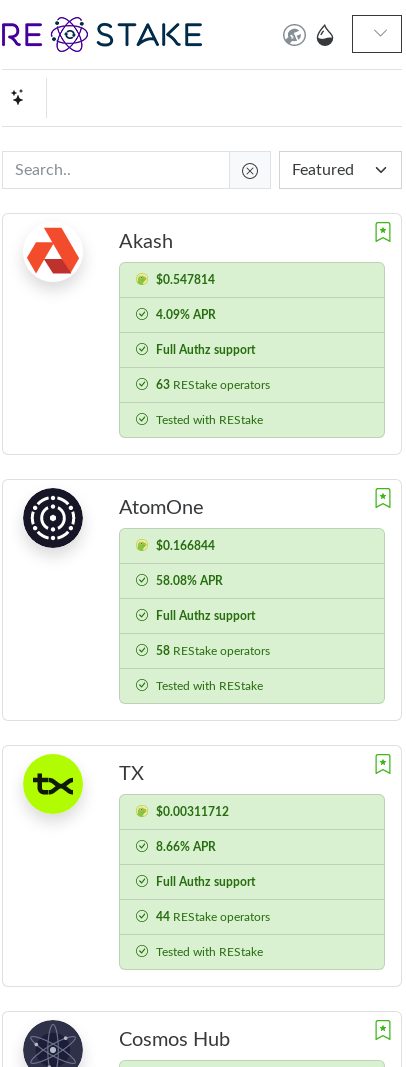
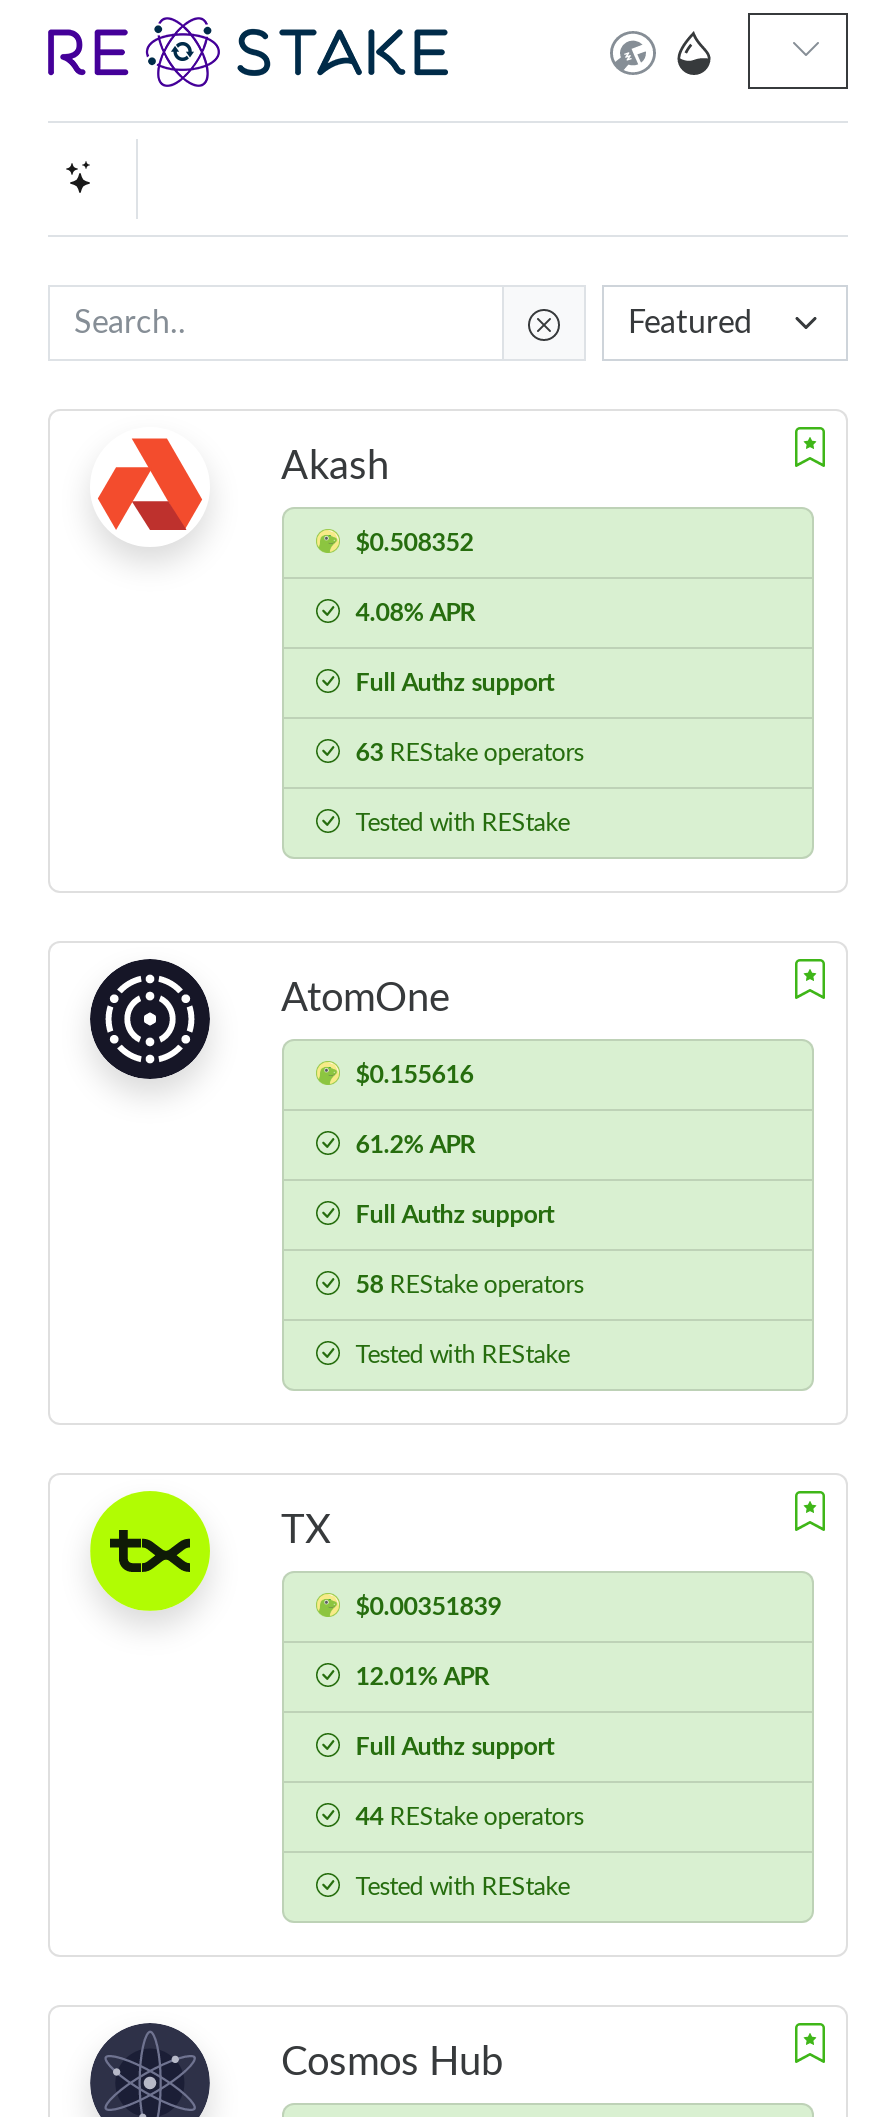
[156,274,215,286] $0.547814 -> [356,531,474,555] $0.508352
[156,309,216,321] 4.09% APR -> [356,601,476,625] 4.08% APR
[156,540,215,552] $0.166844 -> [356,1063,474,1087] $0.155616
[156,575,223,587] 58.08% APR -> [356,1133,476,1157] 61.2% APR
[156,806,229,818] $0.00311712 -> [356,1595,502,1619] $0.00351839
[156,841,216,853] 8.66% APR -> [356,1665,490,1689] 12.01% APR

